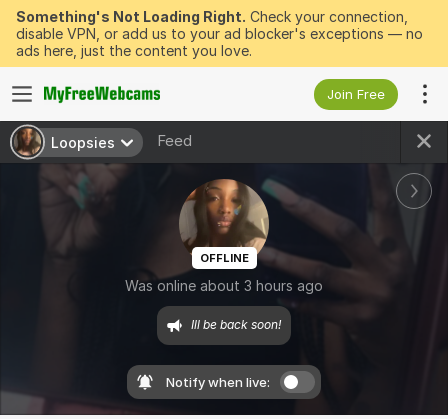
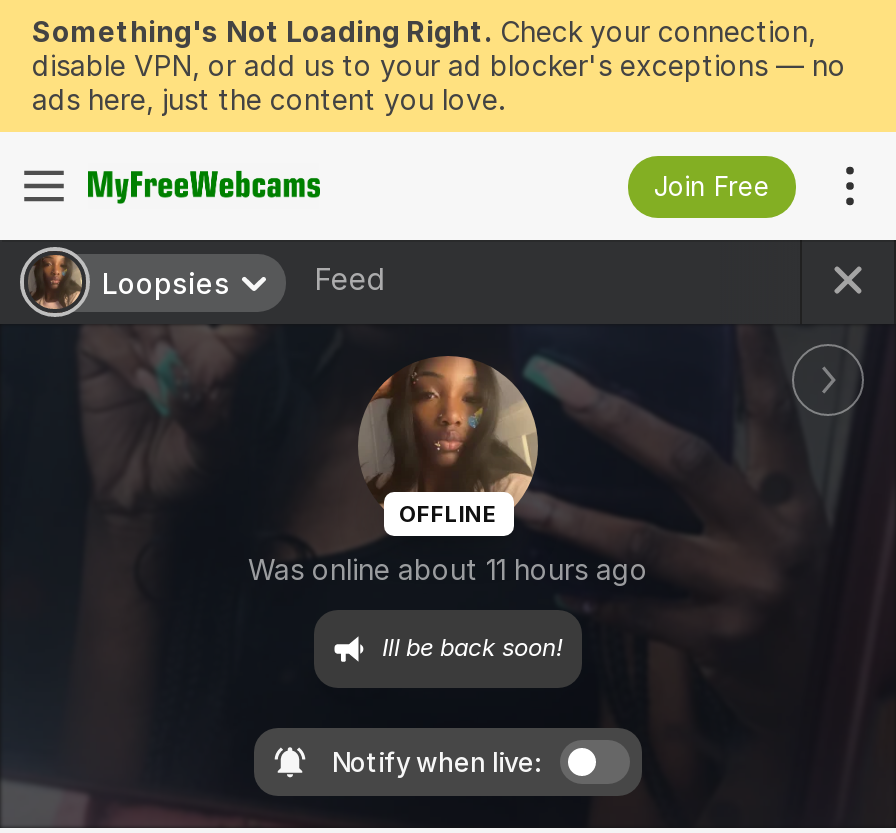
[125,277,323,294] Was online about 3 hours ago -> [248,553,648,587] Was online about 11 hours ago

